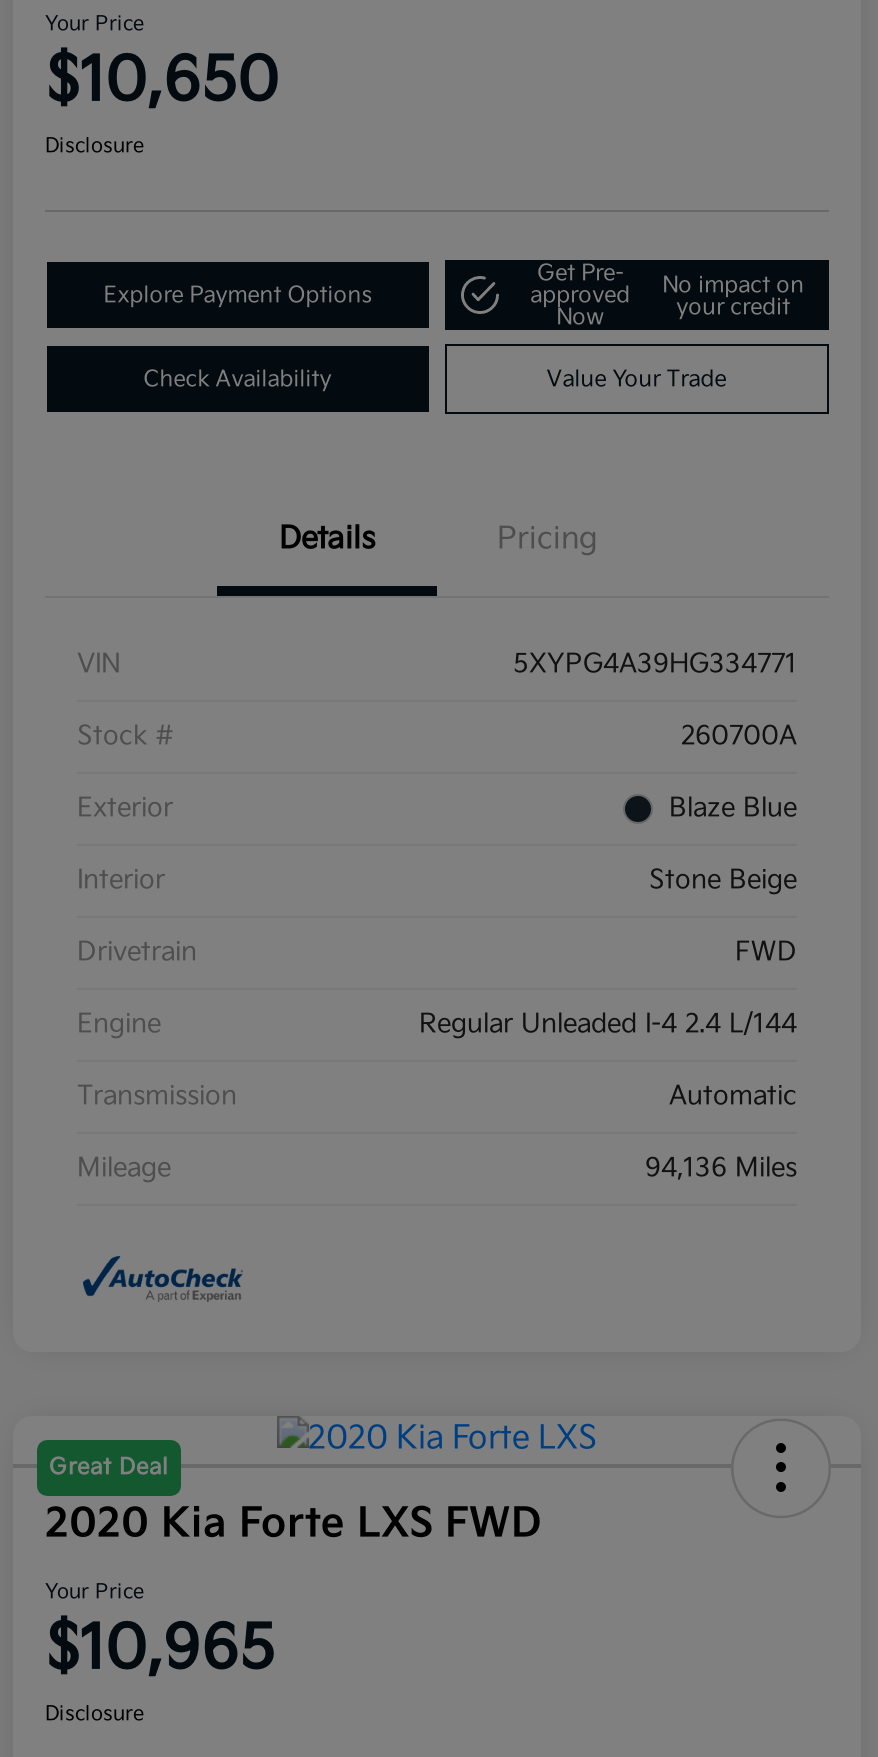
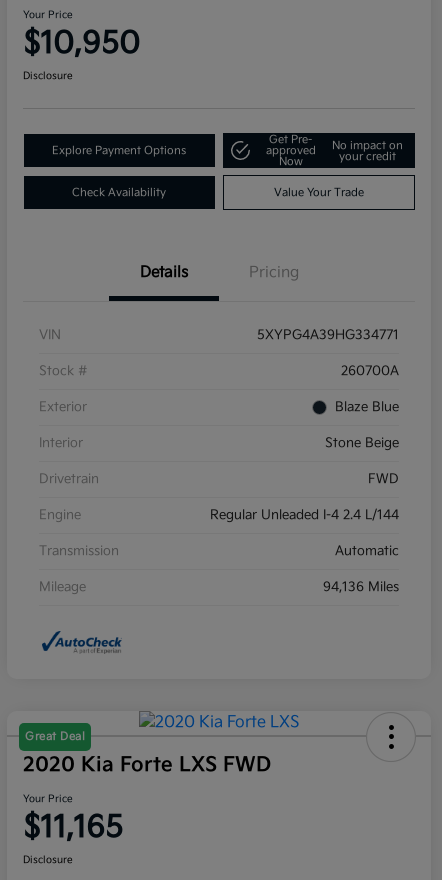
[45,46,279,118] $10,650 -> [23,26,140,62] $10,950
[45,1614,275,1686] $10,965 -> [23,810,123,846] $11,165

